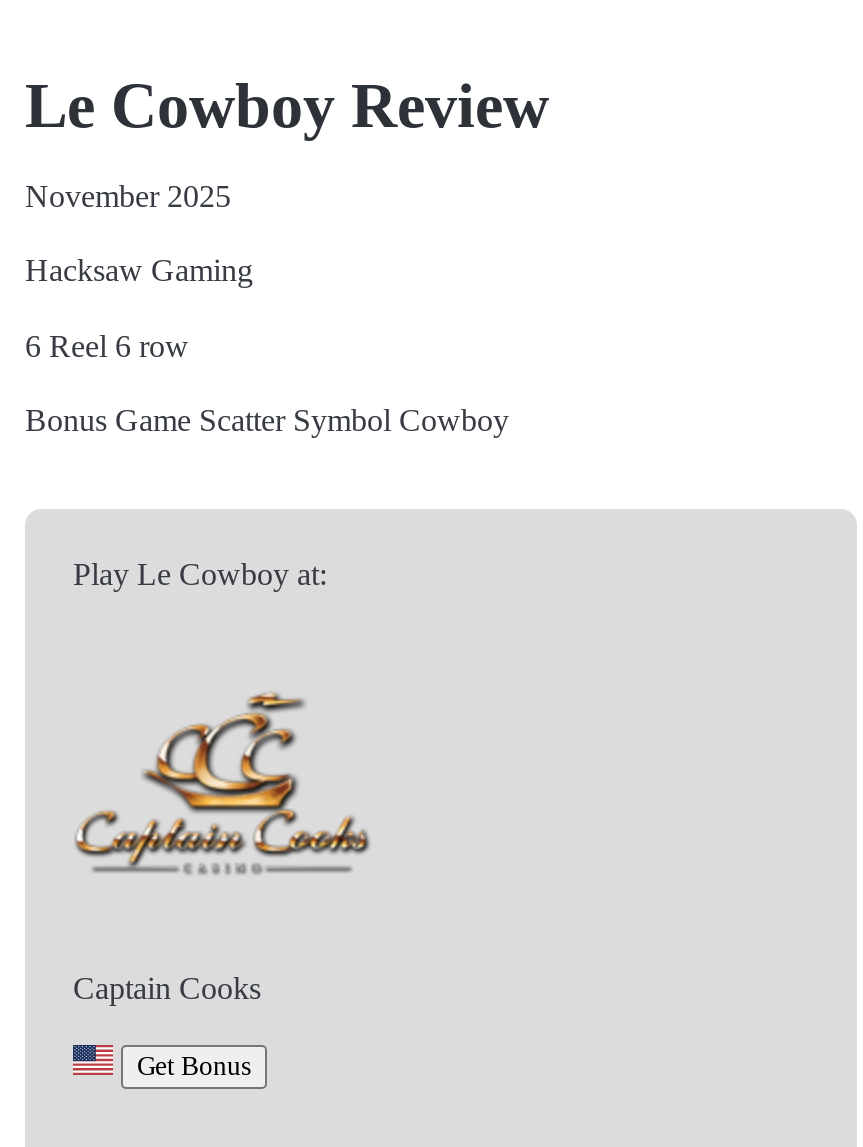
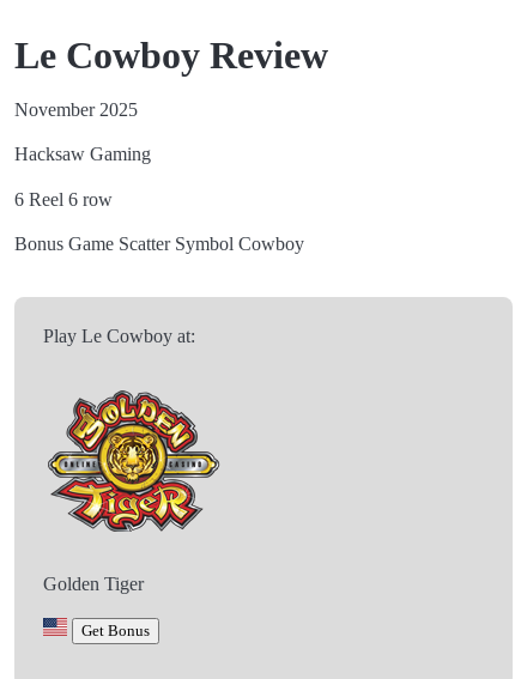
[73,665,371,1005] [image] | Captain Cooks -> [43,389,220,594] [image] | Golden Tiger

